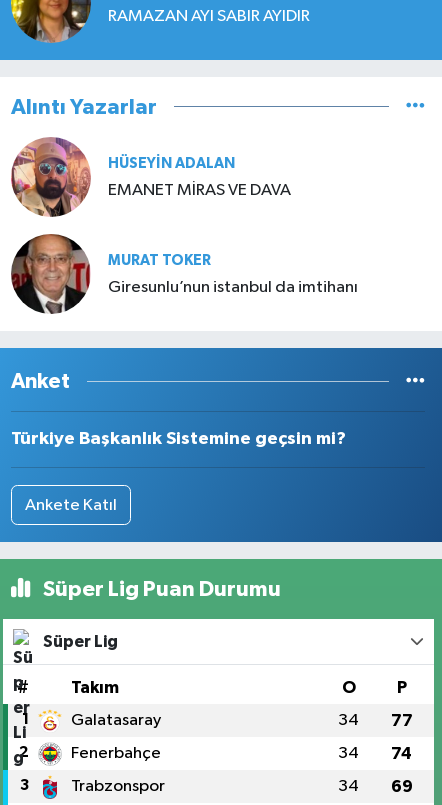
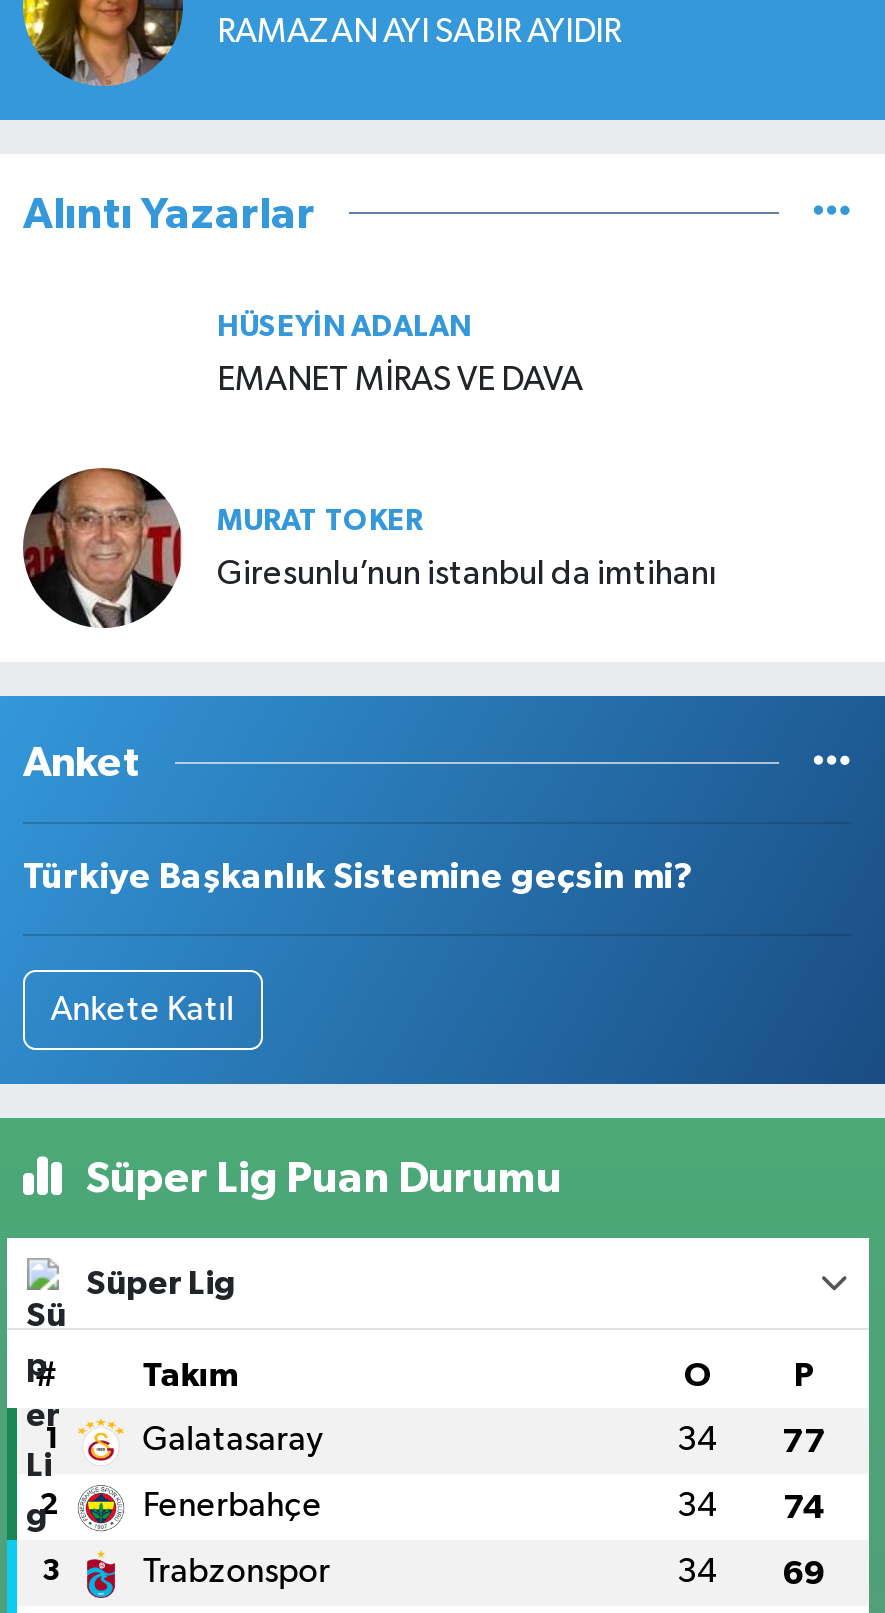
[10,136,92,218] [image] -> none

